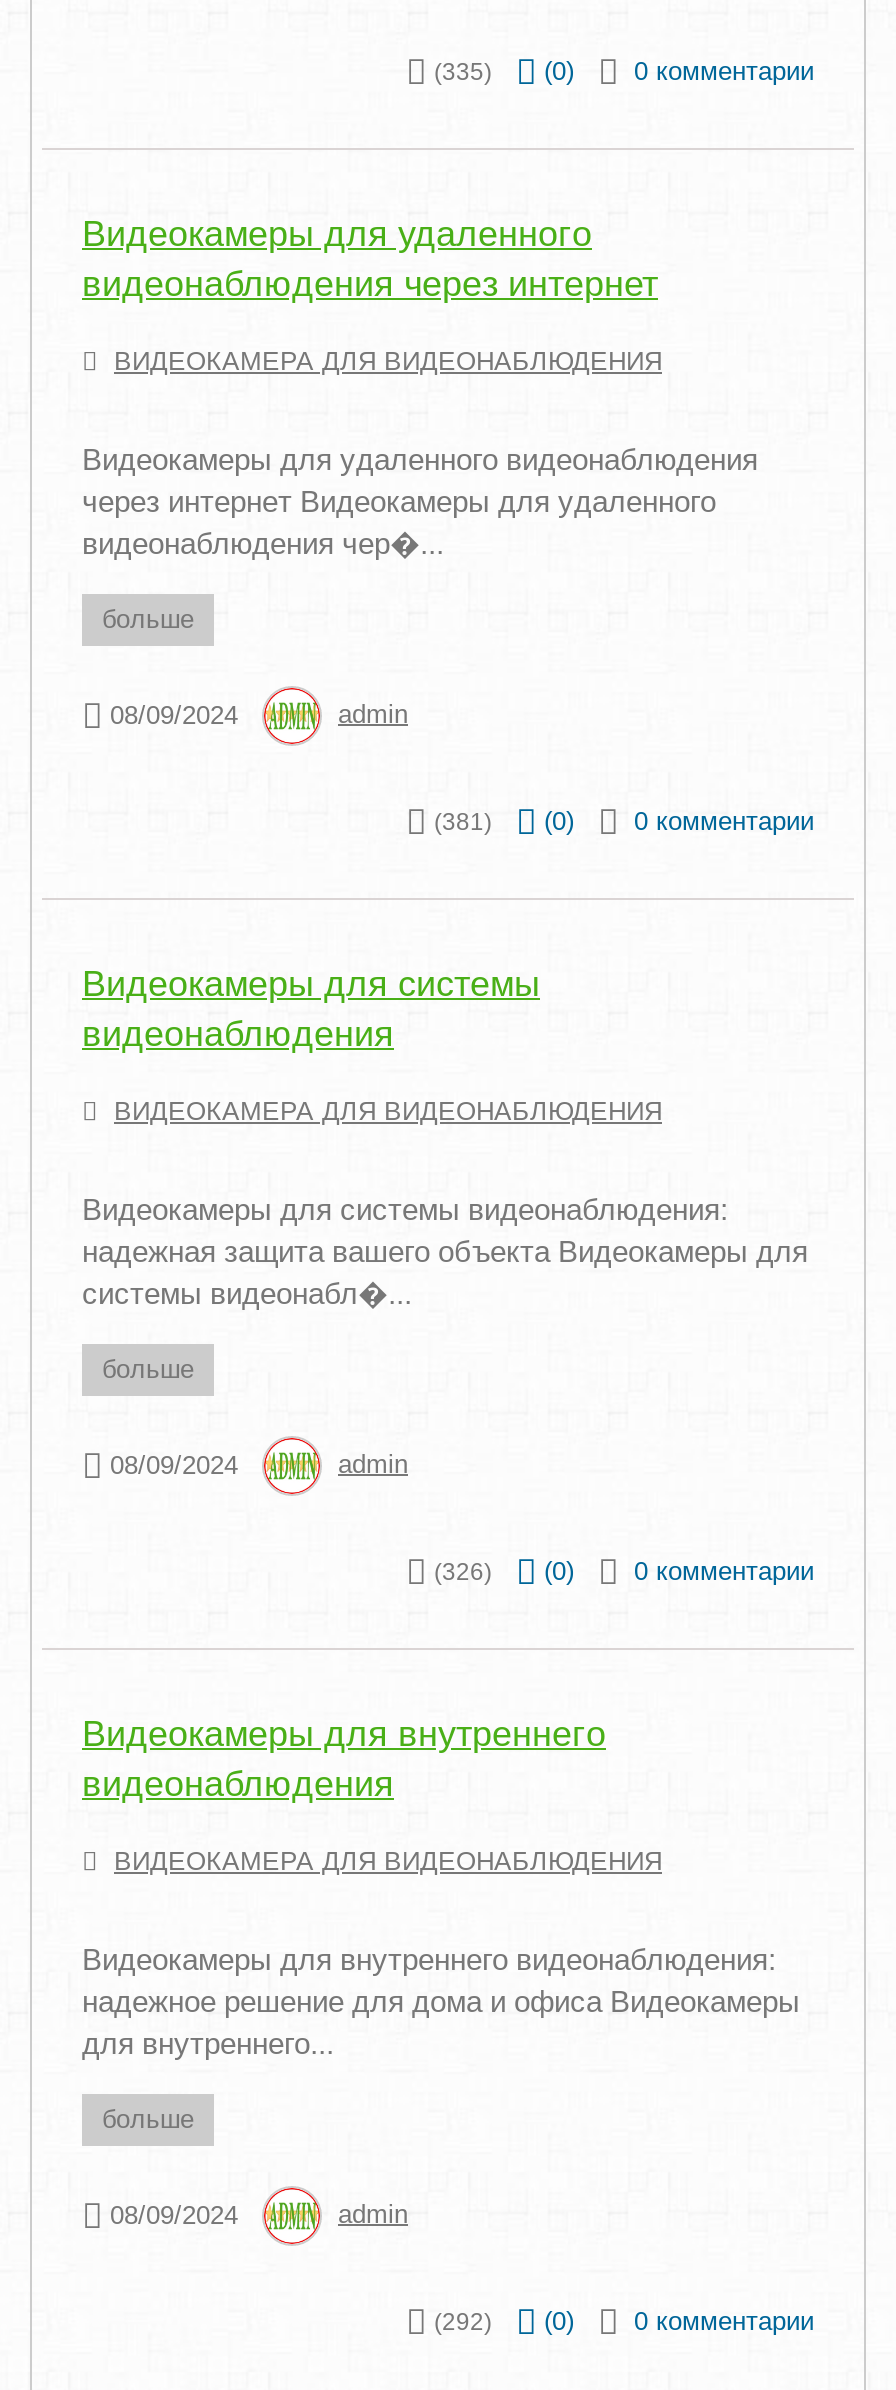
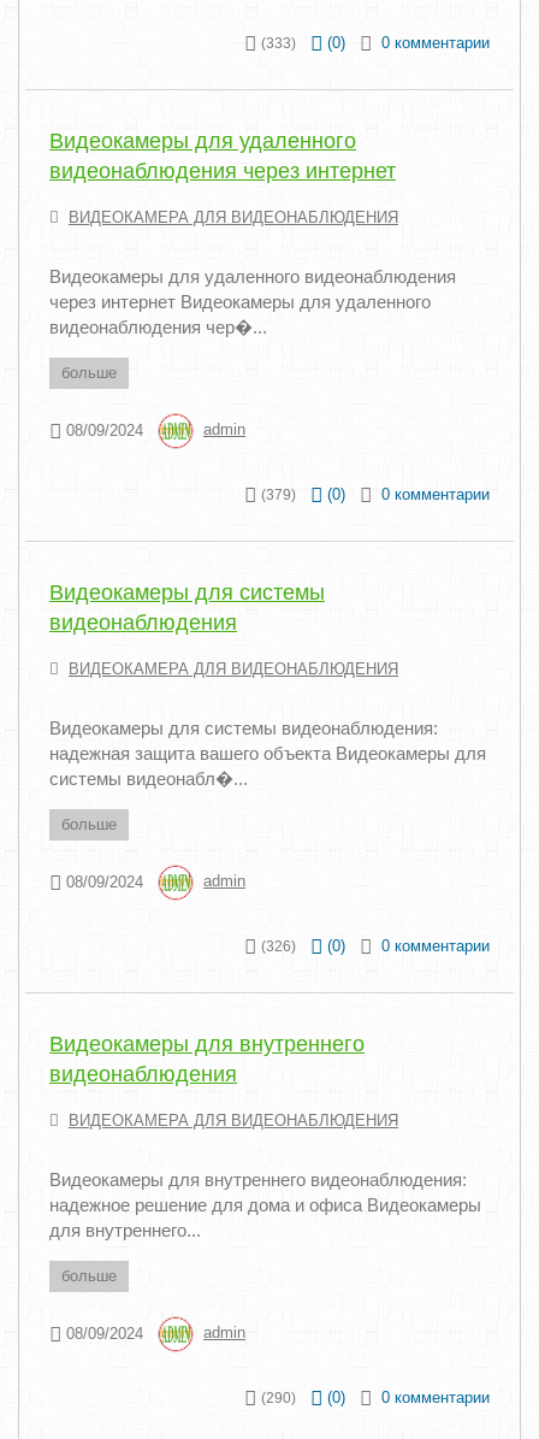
[434,56,814,86] (335) (0) 0 комментарии -> [261,34,490,52] (333) (0) 0 комментарии
[434,806,814,836] (381) (0) 0 комментарии -> [261,486,490,504] (379) (0) 0 комментарии
[434,2306,814,2336] (292) (0) 0 комментарии -> [261,1389,490,1407] (290) (0) 0 комментарии

